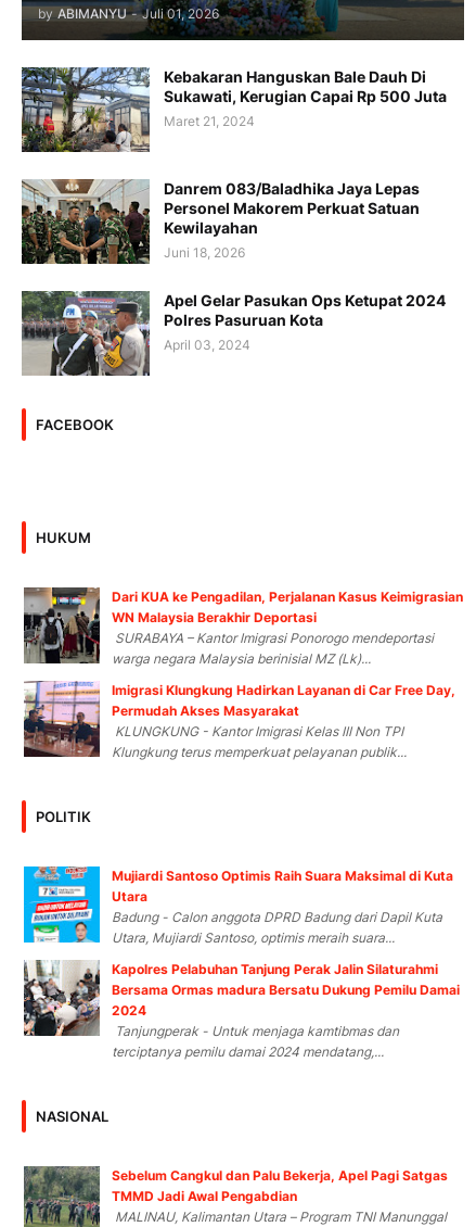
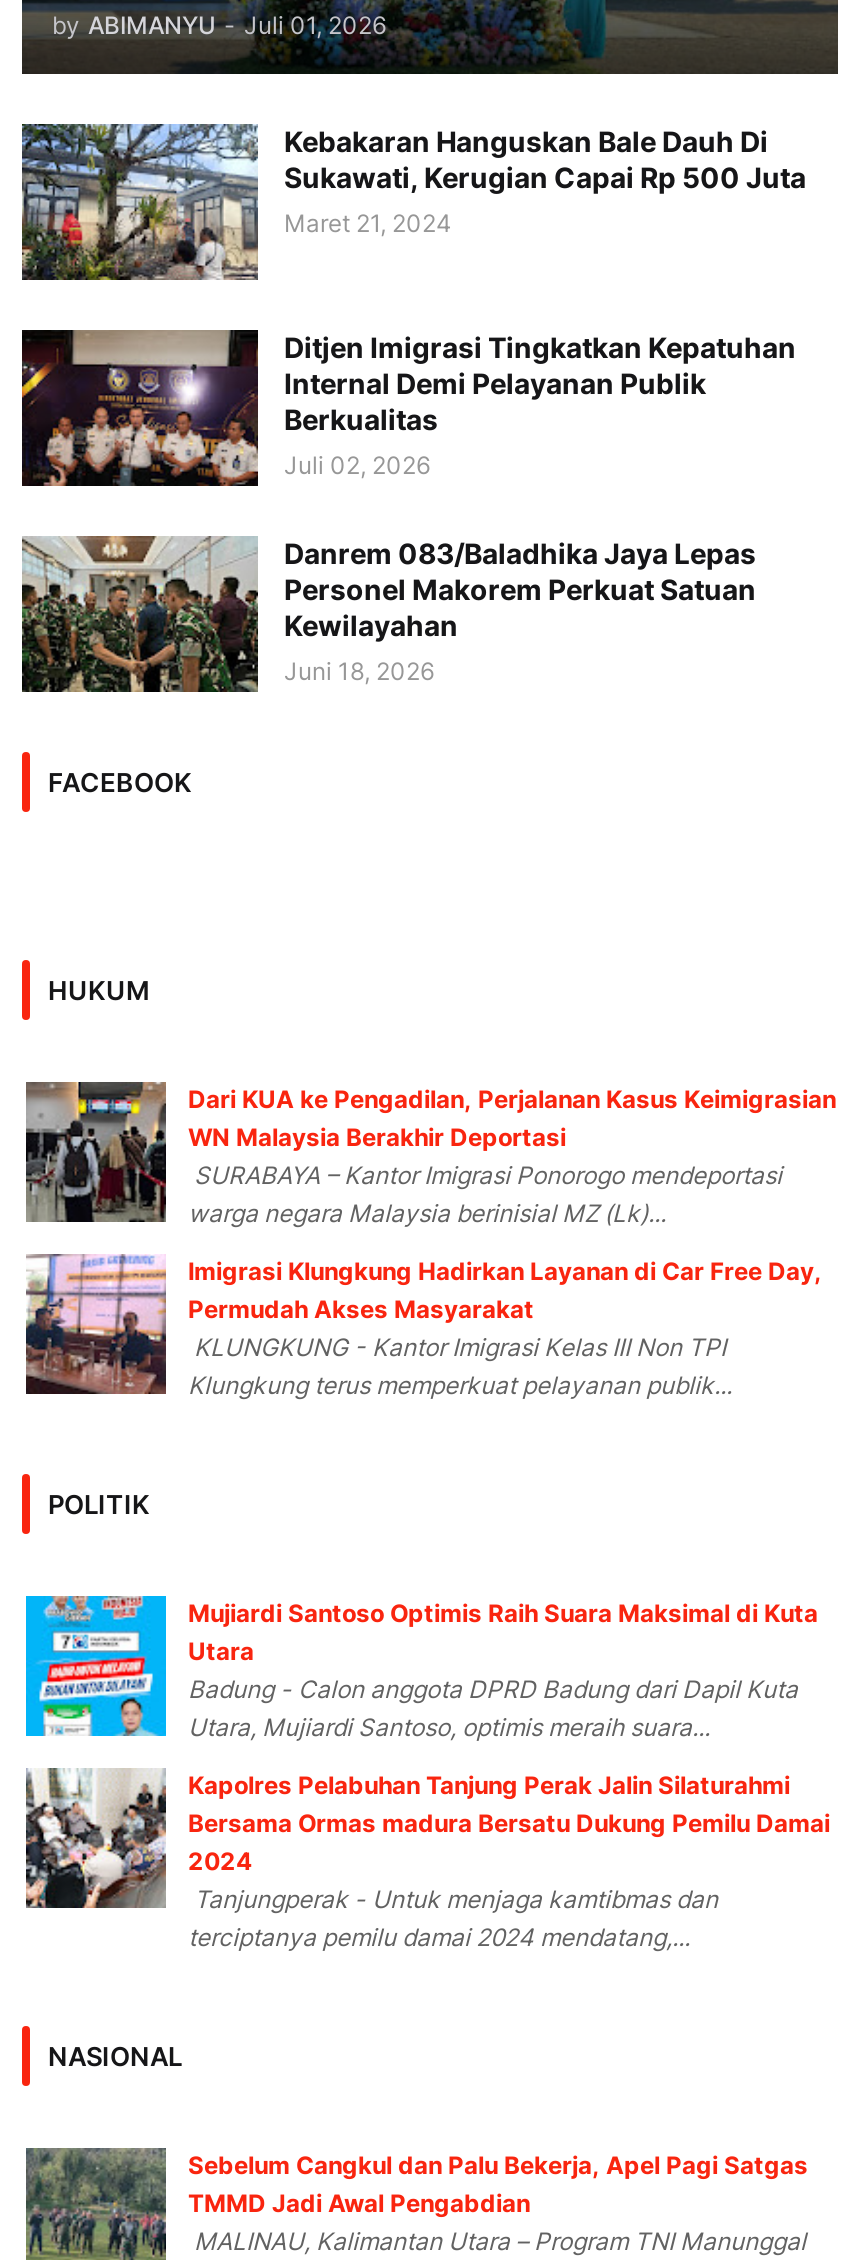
none -> [20,328,796,488] [image] | Ditjen Imigrasi Tingkatkan Kepatuhan | Internal Demi Pelayanan Publik | Berkualitas | Juli 02, 2026
moved [20,177,420,266] -> [18,532,756,696]: [image] | Danrem 083/Baladhika Jaya Lepas | Personel Makorem Perkuat Satuan | Kewilayahan | Juni 18, 2026
[22,291,446,377] [image] | Apel Gelar Pasukan Ops Ketupat 2024 | Polres Pasuruan Kota | April 03, 2024 -> none

